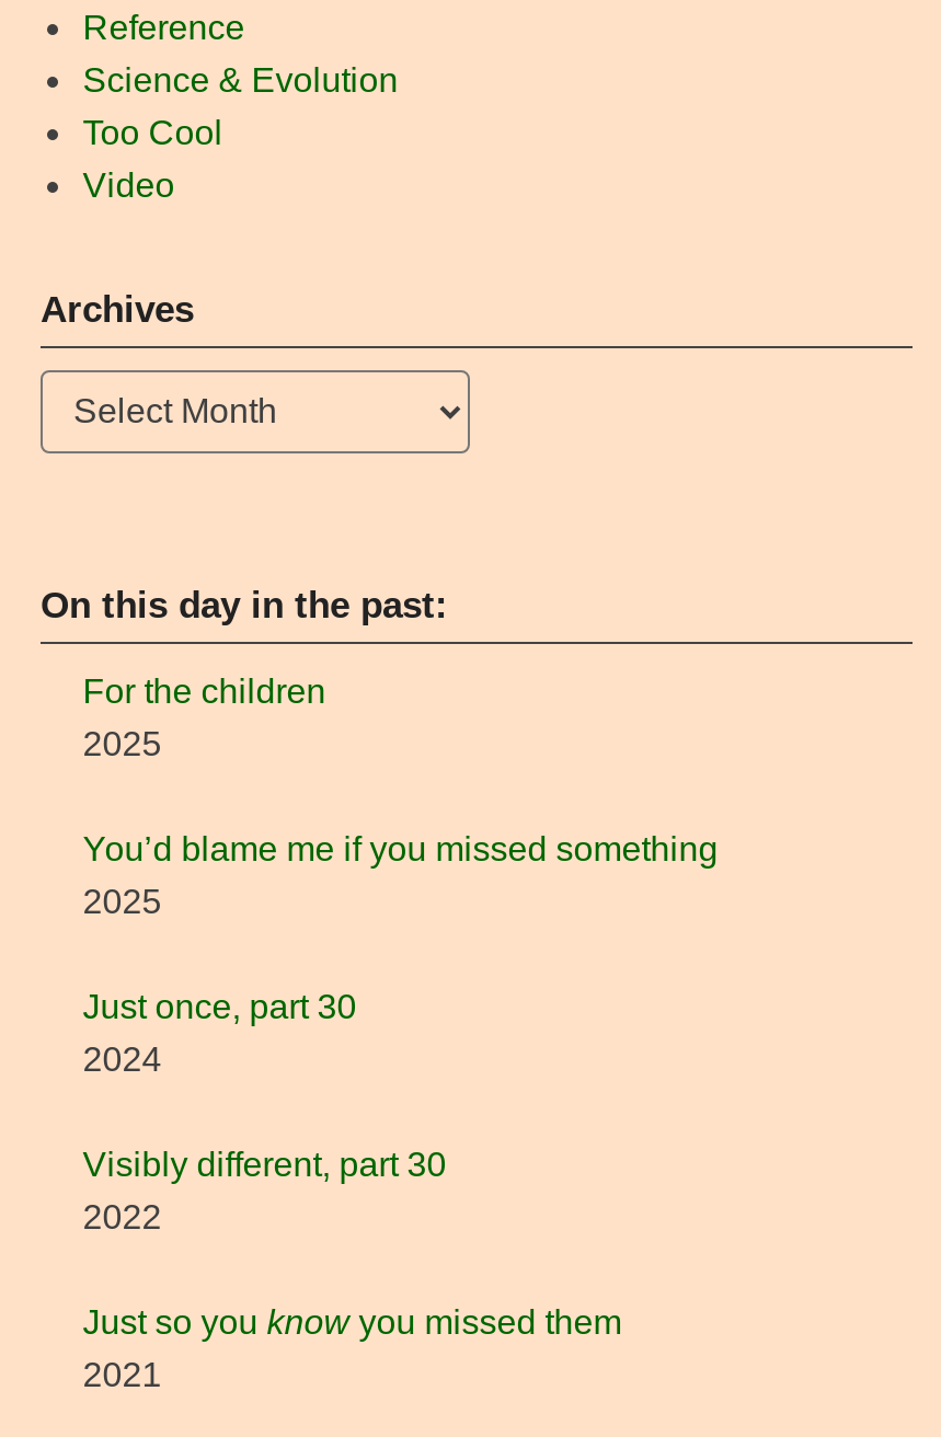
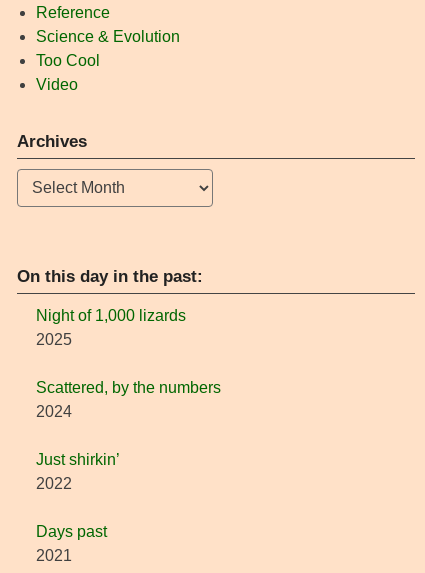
[83,673,326,710] For the children -> [36,307,186,324] Night of 1,000 lizards
[83,831,718,1026] You’d blame me if you missed something | 2025 | Just once, part 30 -> [36,379,221,396] Scattered, by the numbers
[83,1146,446,1183] Visibly different, part 30 -> [36,451,120,468] Just shirkin’
[83,1304,622,1341] Just so you know you missed them -> [36,523,107,540] Days past

